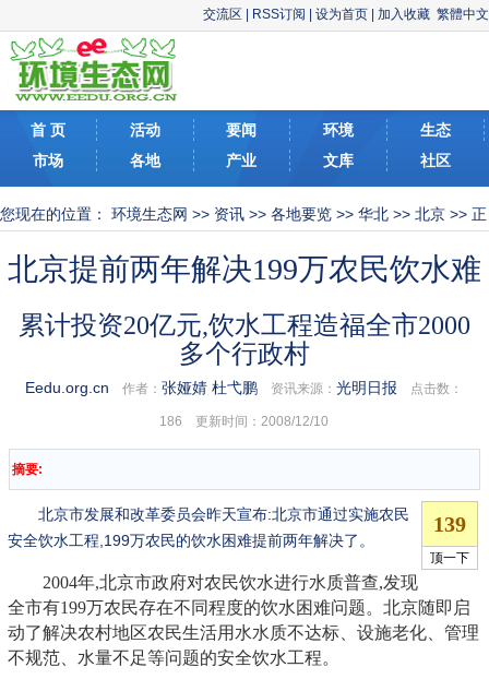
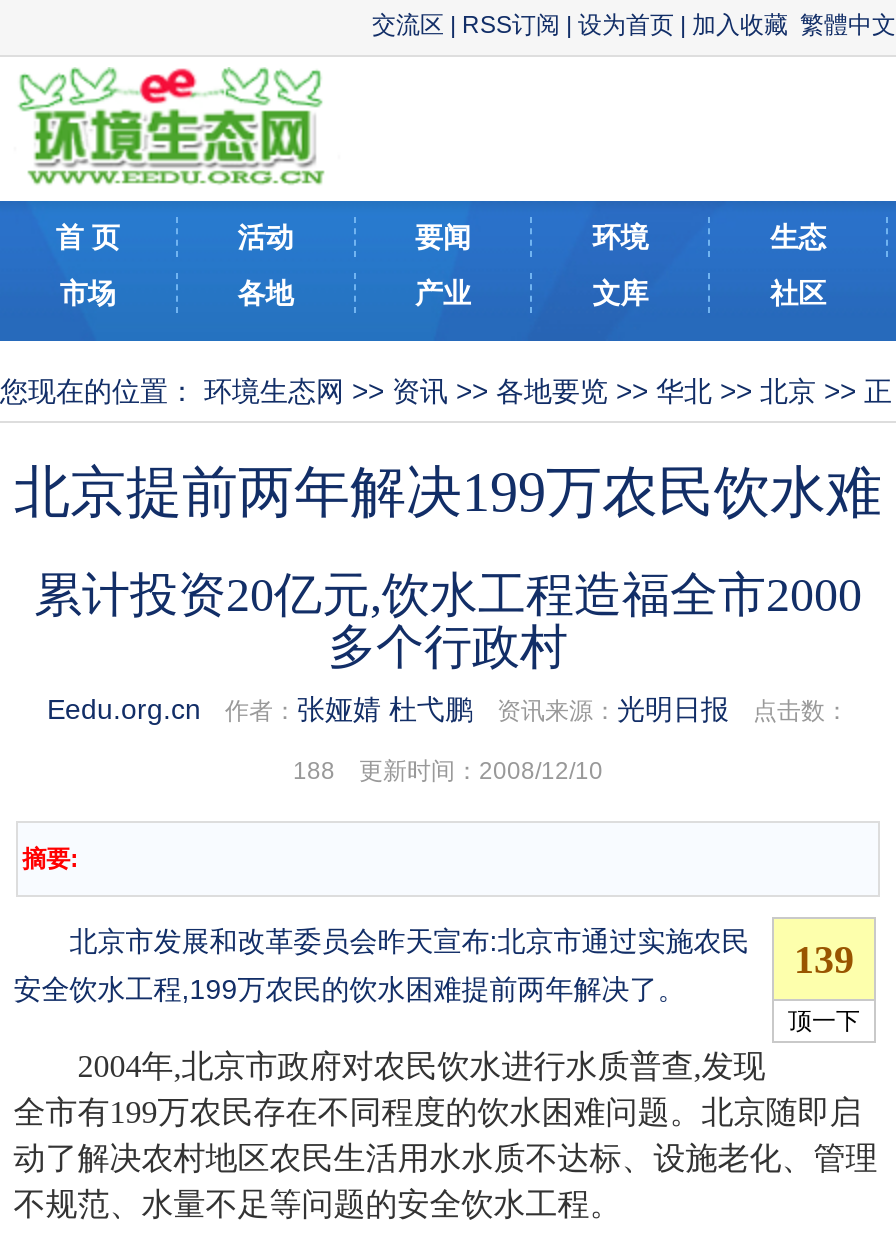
[160,414,329,429] 186 更新时间：2008/12/10 -> [293,757,603,785] 188 更新时间：2008/12/10

